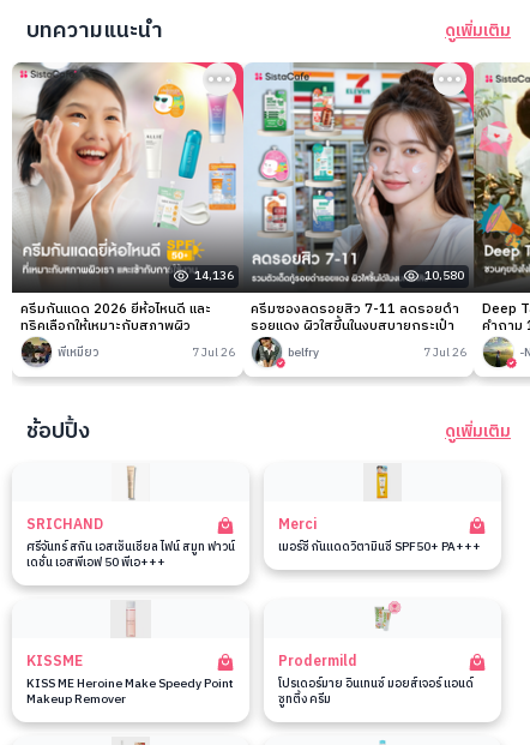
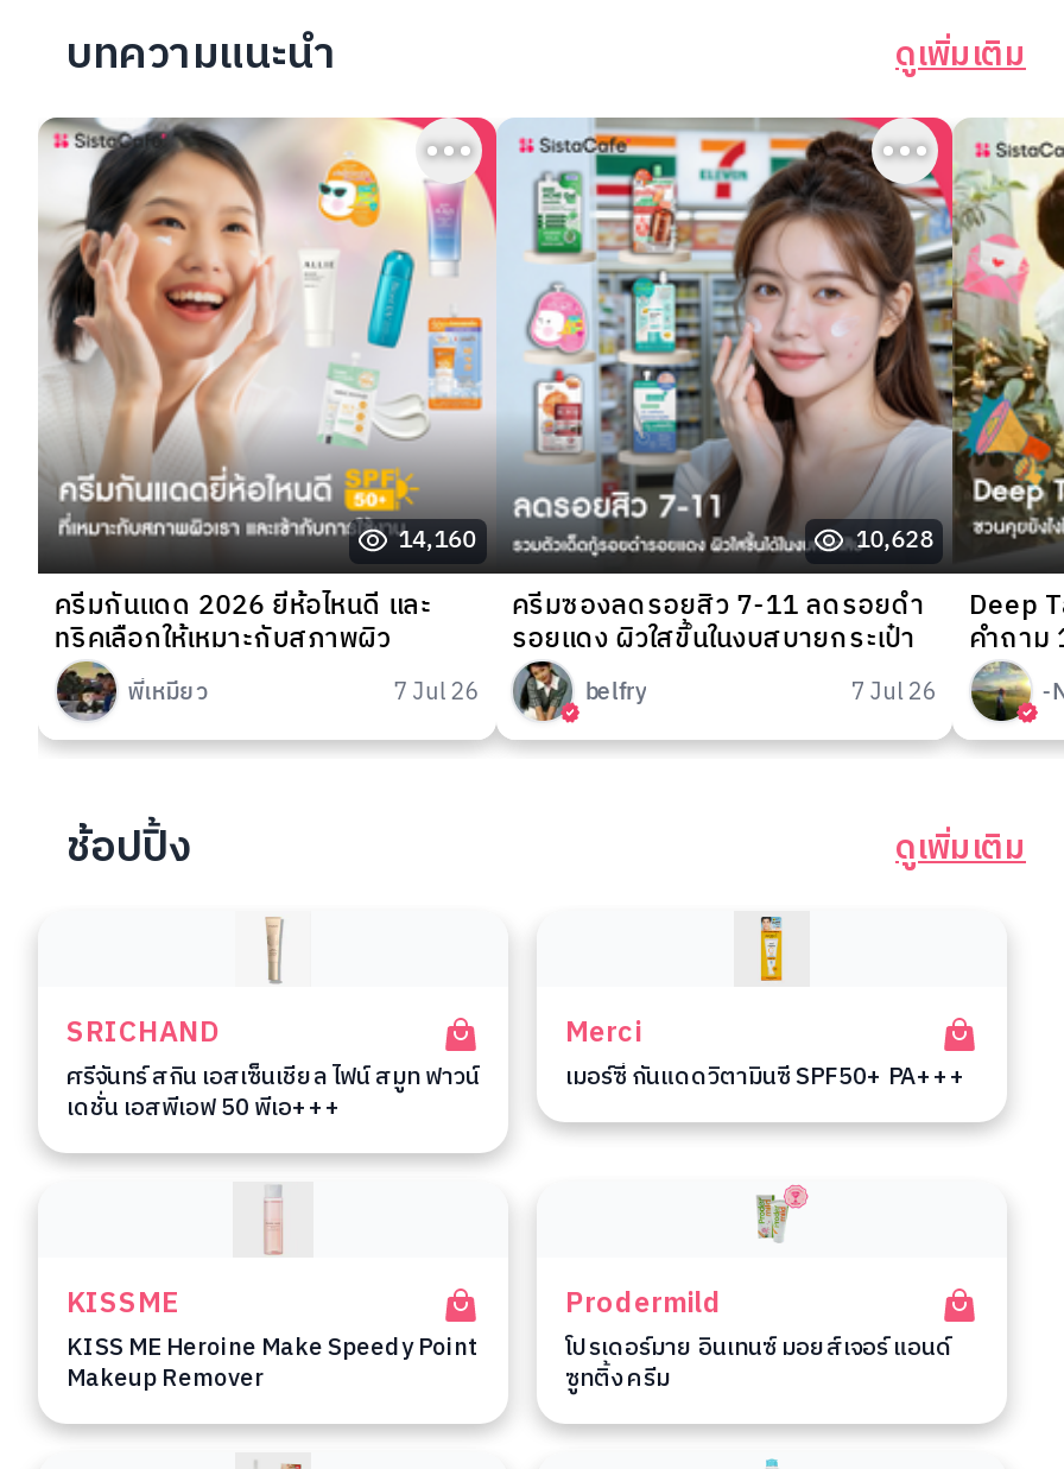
[194,267,233,286] 14,136 -> [398,522,476,560] 14,160
[425,267,464,286] 10,580 -> [855,522,934,560] 10,628

